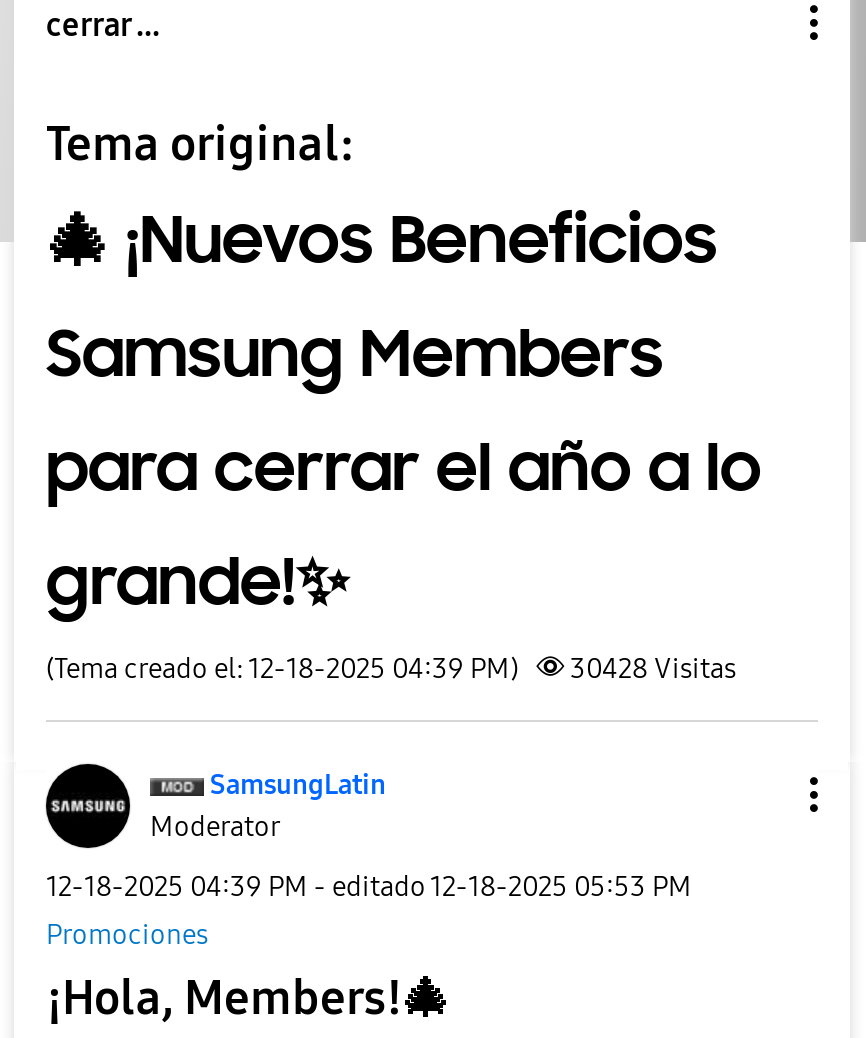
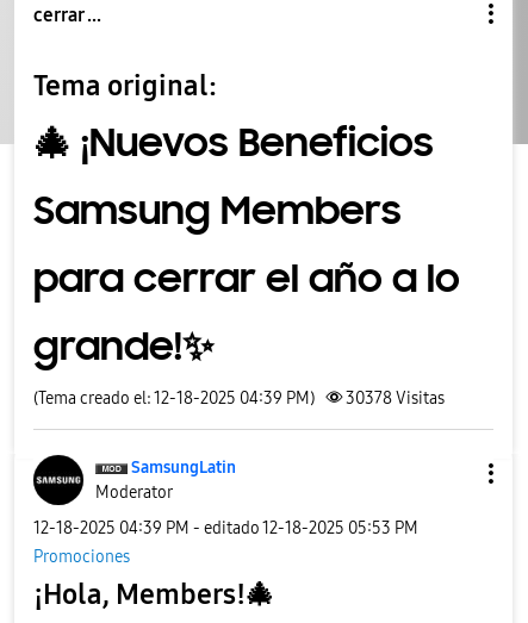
[46,652,736,686] (Tema creado el: 12-18-2025 04:39 PM) 30428 Visitas -> [33,388,445,409] (Tema creado el: 12-18-2025 04:39 PM) 30378 Visitas

